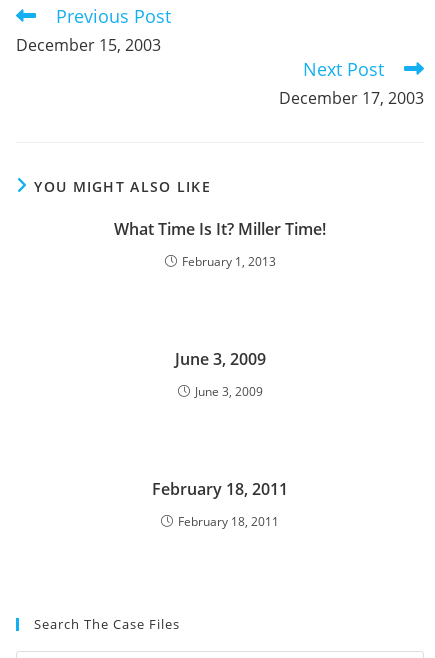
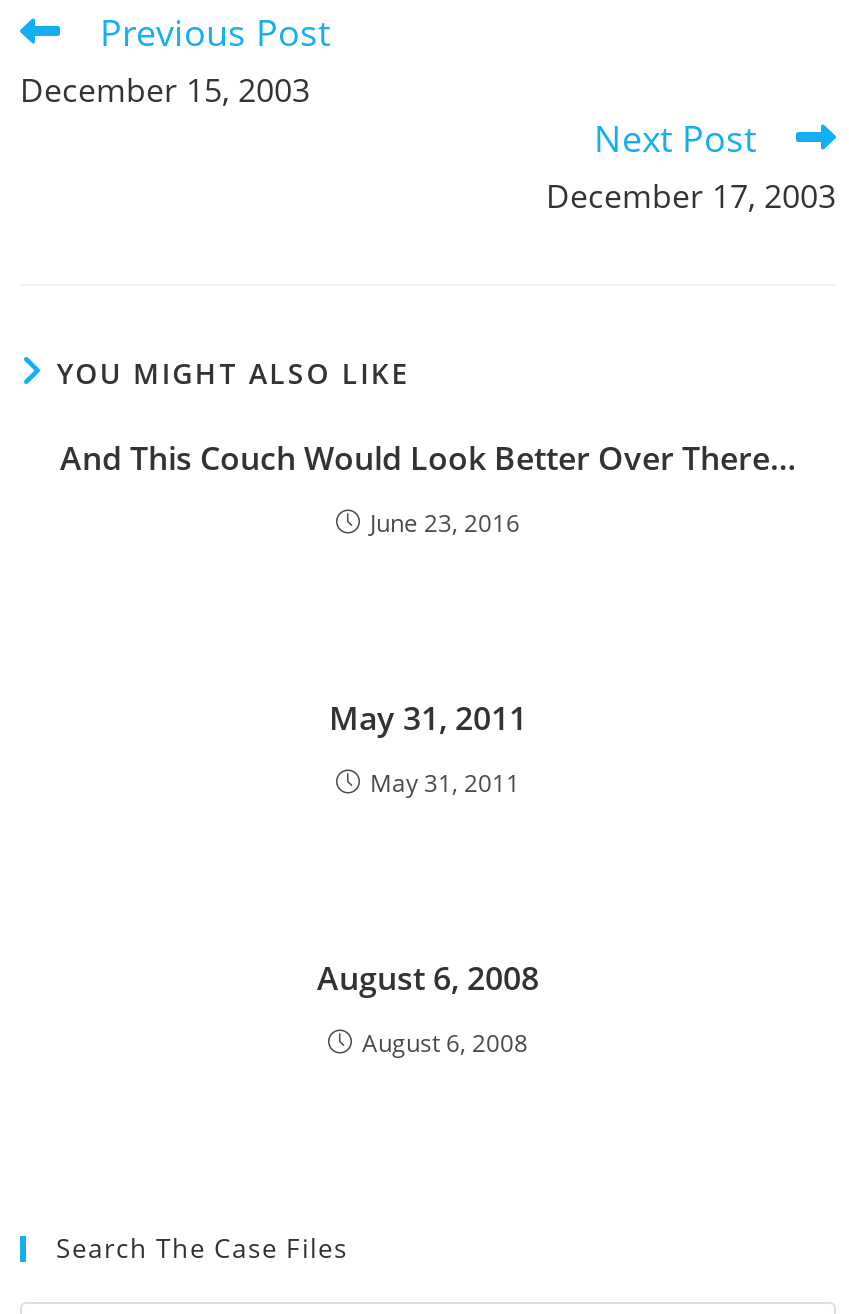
[114,218,326,240] What Time Is It? Miller Time! -> [60,437,796,481] And This Couch Would Look Better Over There…
[181,253,275,270] February 1, 2013 -> [370,507,520,541] June 23, 2016
[174,348,265,370] June 3, 2009 -> [329,697,527,741] May 31, 2011
[194,383,262,400] June 3, 2009 -> [370,767,520,801] May 31, 2011
[152,478,288,500] February 18, 2011 -> [317,957,539,1001] August 6, 2008
[178,513,279,530] February 18, 2011 -> [362,1027,528,1061] August 6, 2008

